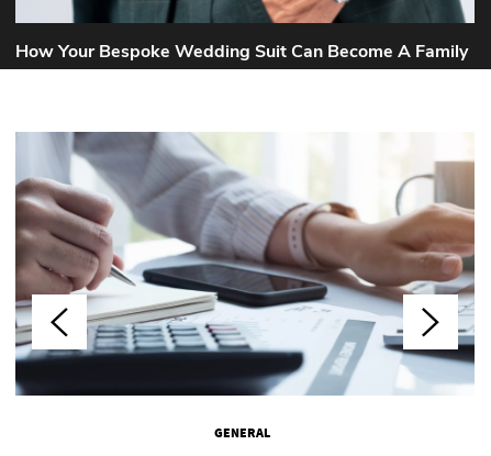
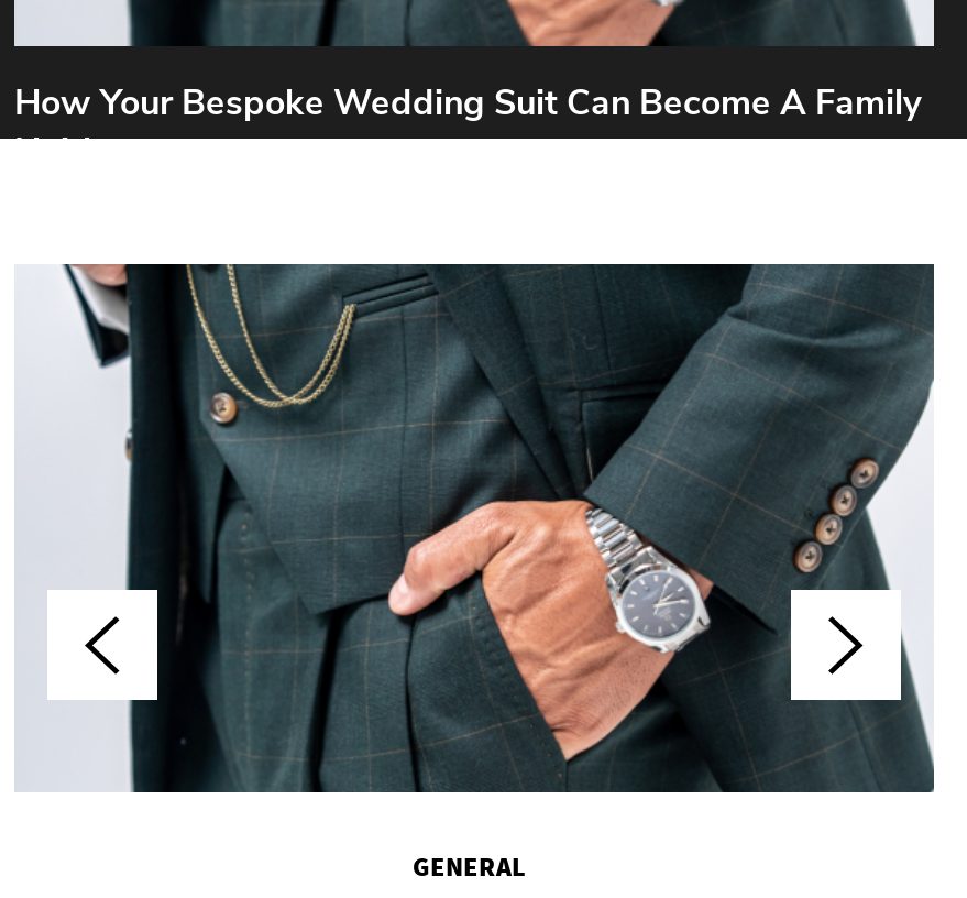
[14,131,476,397] [image] -> [14,262,936,795] [image]

